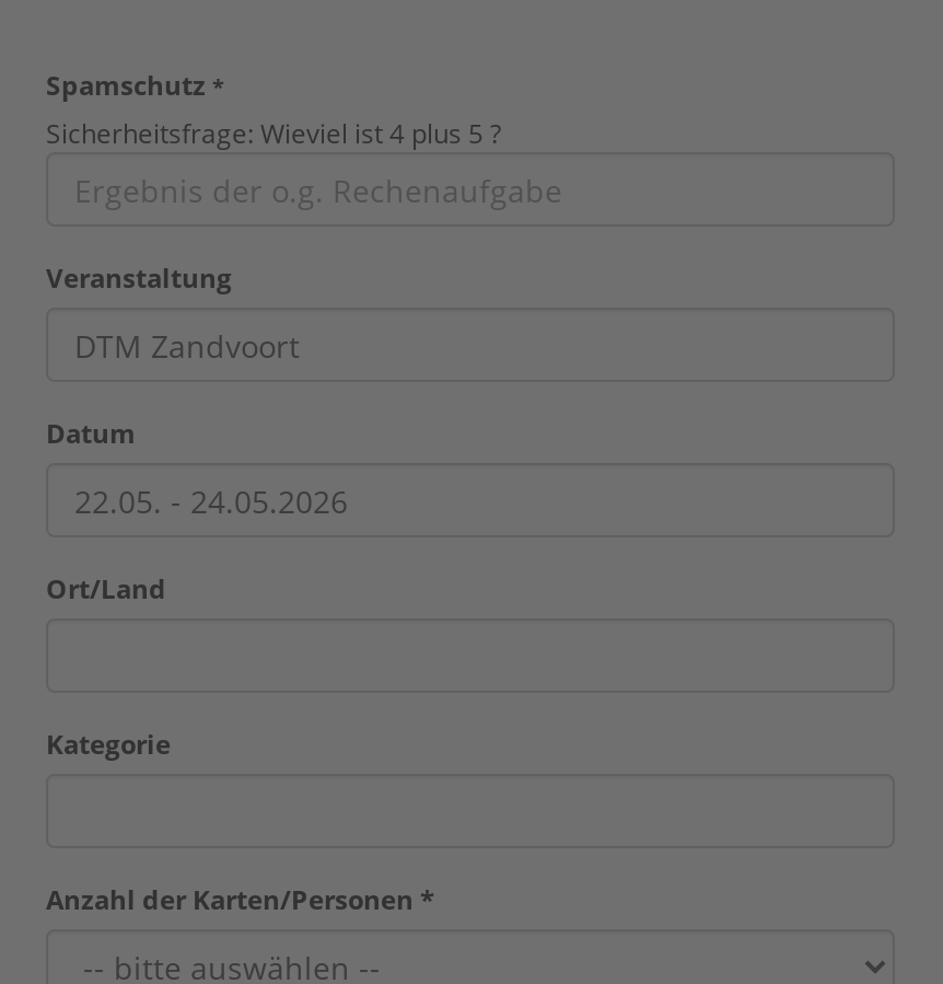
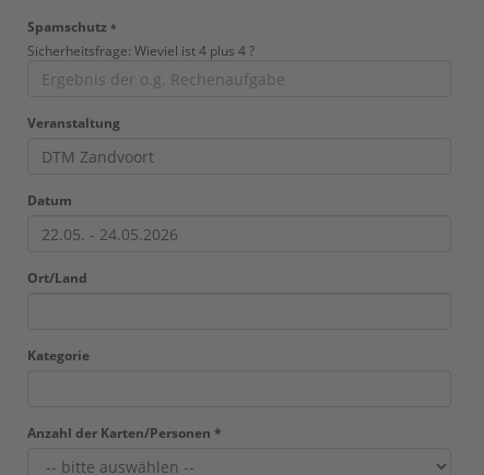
[46,115,501,152] Sicherheitsfrage: Wieviel ist 4 plus 5 ? -> [27,41,255,60] Sicherheitsfrage: Wieviel ist 4 plus 4 ?

